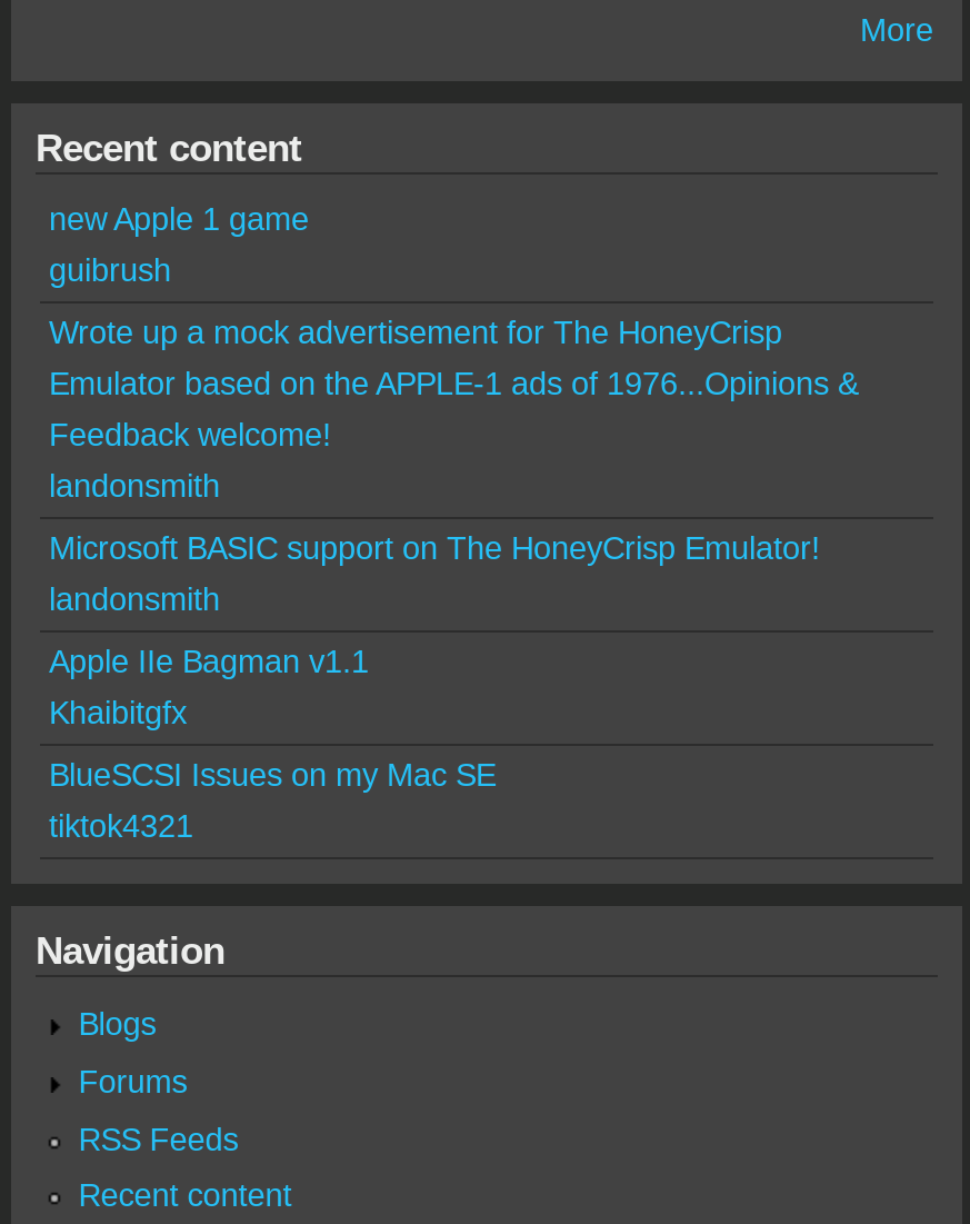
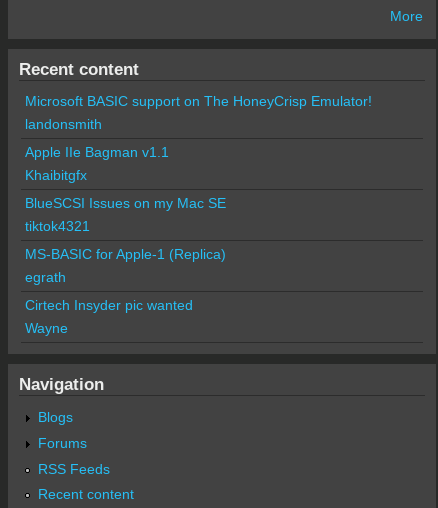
[49,201,858,504] new Apple 1 game | guibrush | Wrote up a mock advertisement for The HoneyCrisp | Emulator based on the APPLE-1 ads of 1976...Opinions & | Feedback welcome! | landonsmith -> none
moved [49,530,820,844] -> [25,93,372,234]: Microsoft BASIC support on The HoneyCrisp Emulator! | landonsmith | Apple IIe Bagman v1.1 | Khaibitgfx | BlueSCSI Issues on my Mac SE | tiktok4321
none -> [25,246,226,336] MS-BASIC for Apple-1 (Replica) | egrath | Cirtech Insyder pic wanted | Wayne

